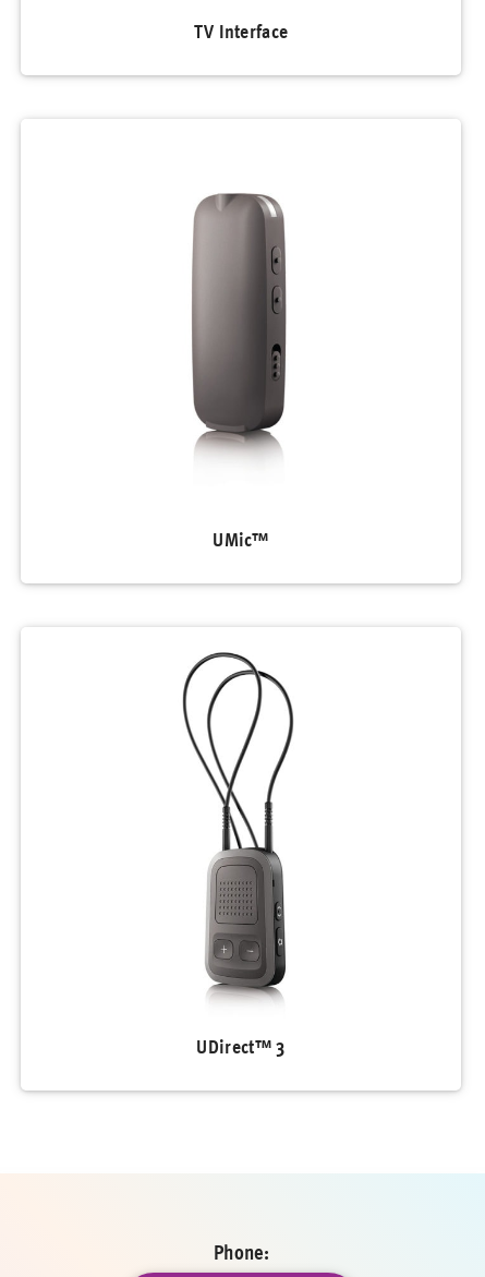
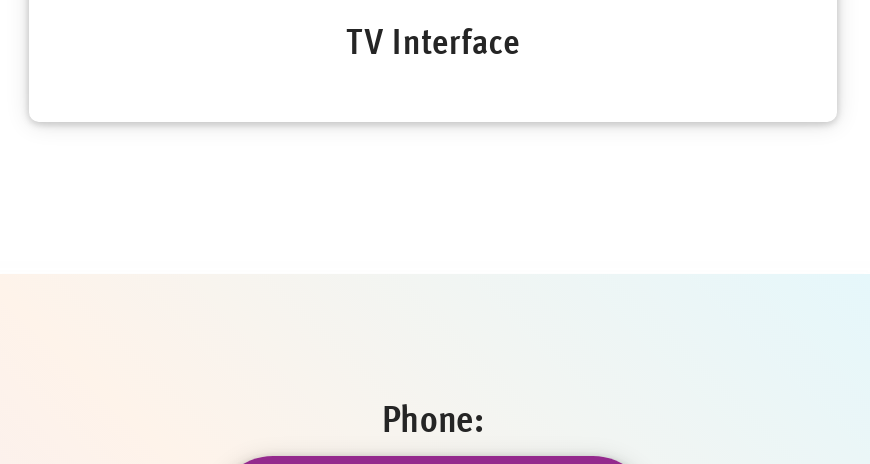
[191,192,288,459] [image] -> none
[213,523,269,552] UMic™ -> none
[182,651,294,1060] [image] | UDirect™ 3 -> none

